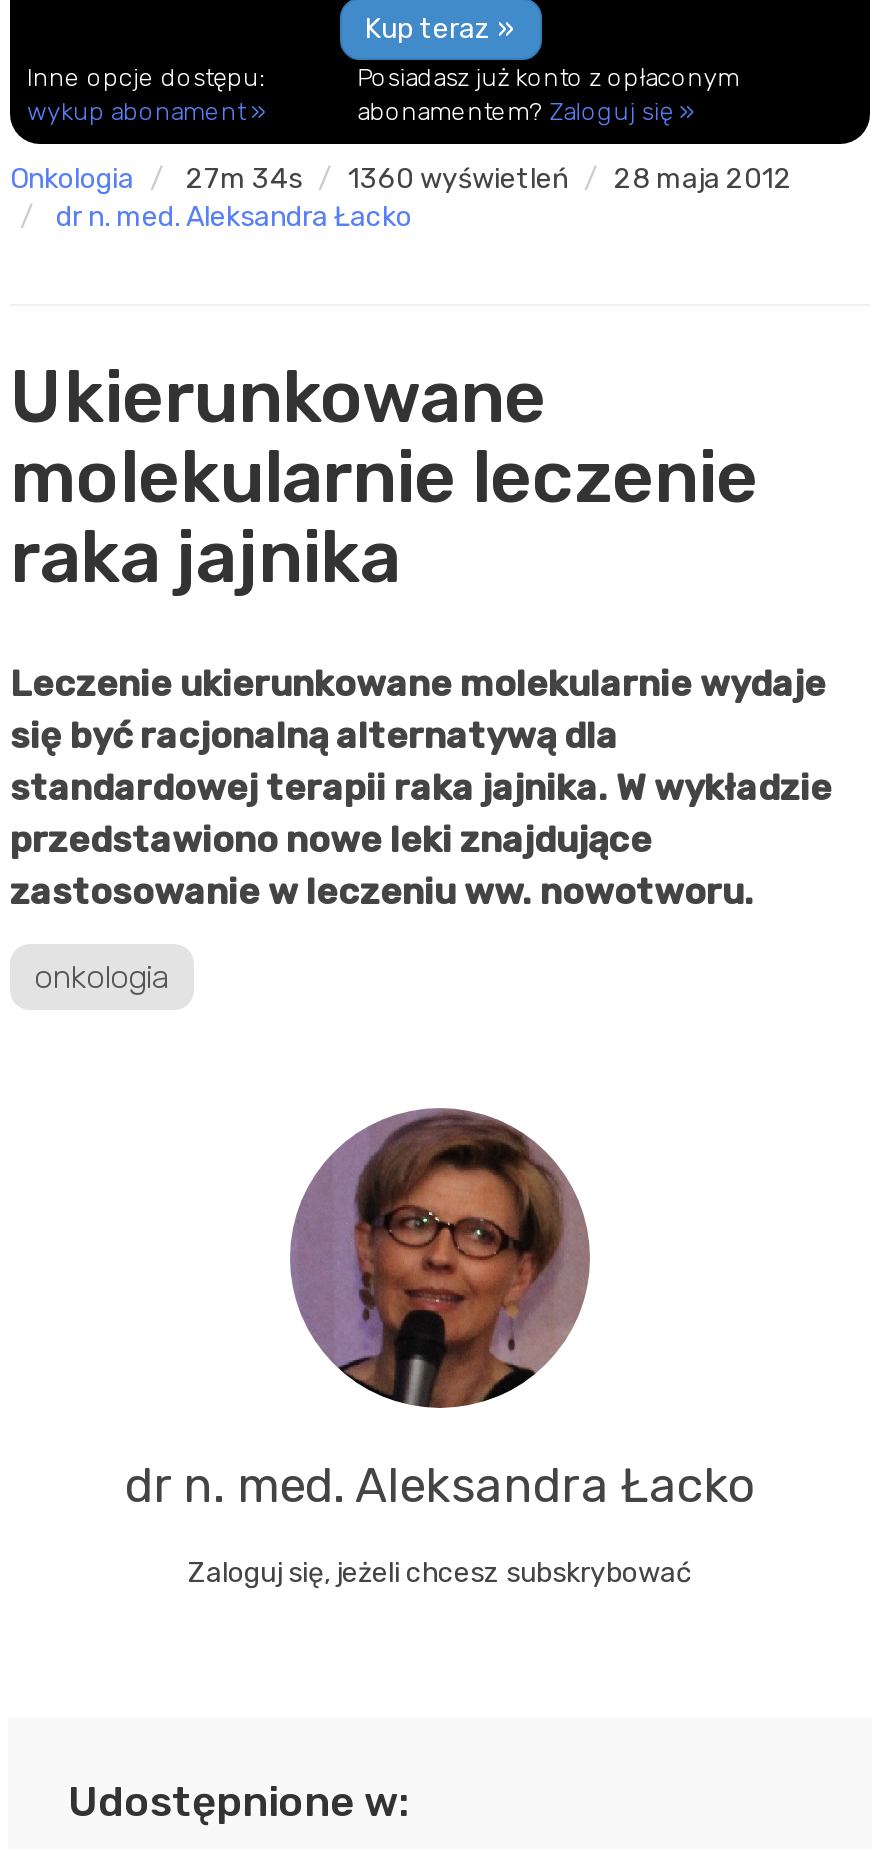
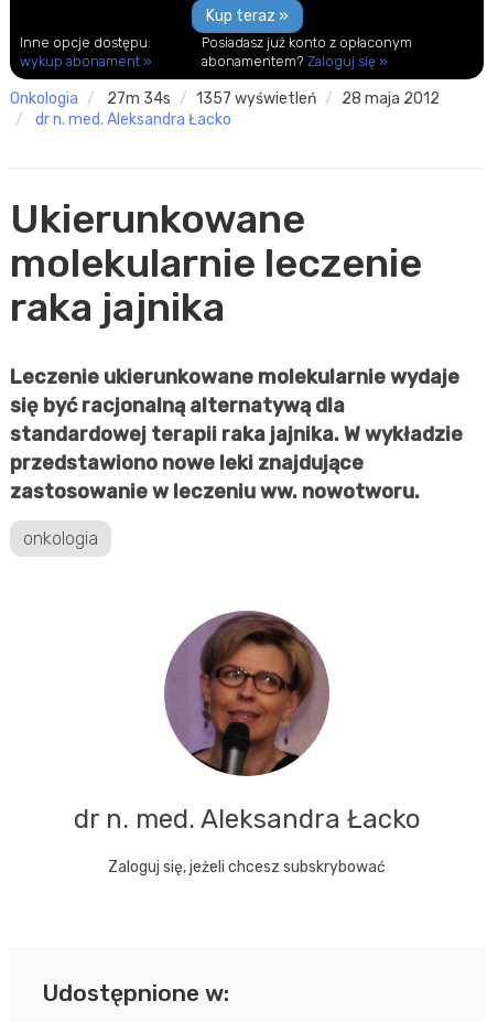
[28,162,792,196] onkologia 27m 34s 1360 wyświetleń 28 maja 2012 -> [20,90,440,108] onkologia 27m 34s 1357 wyświetleń 28 maja 2012

